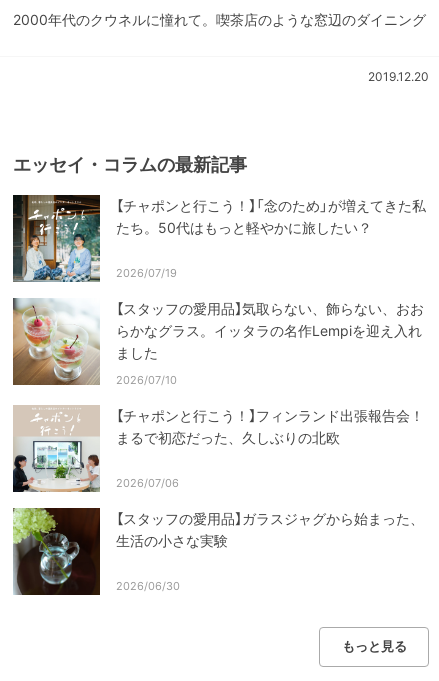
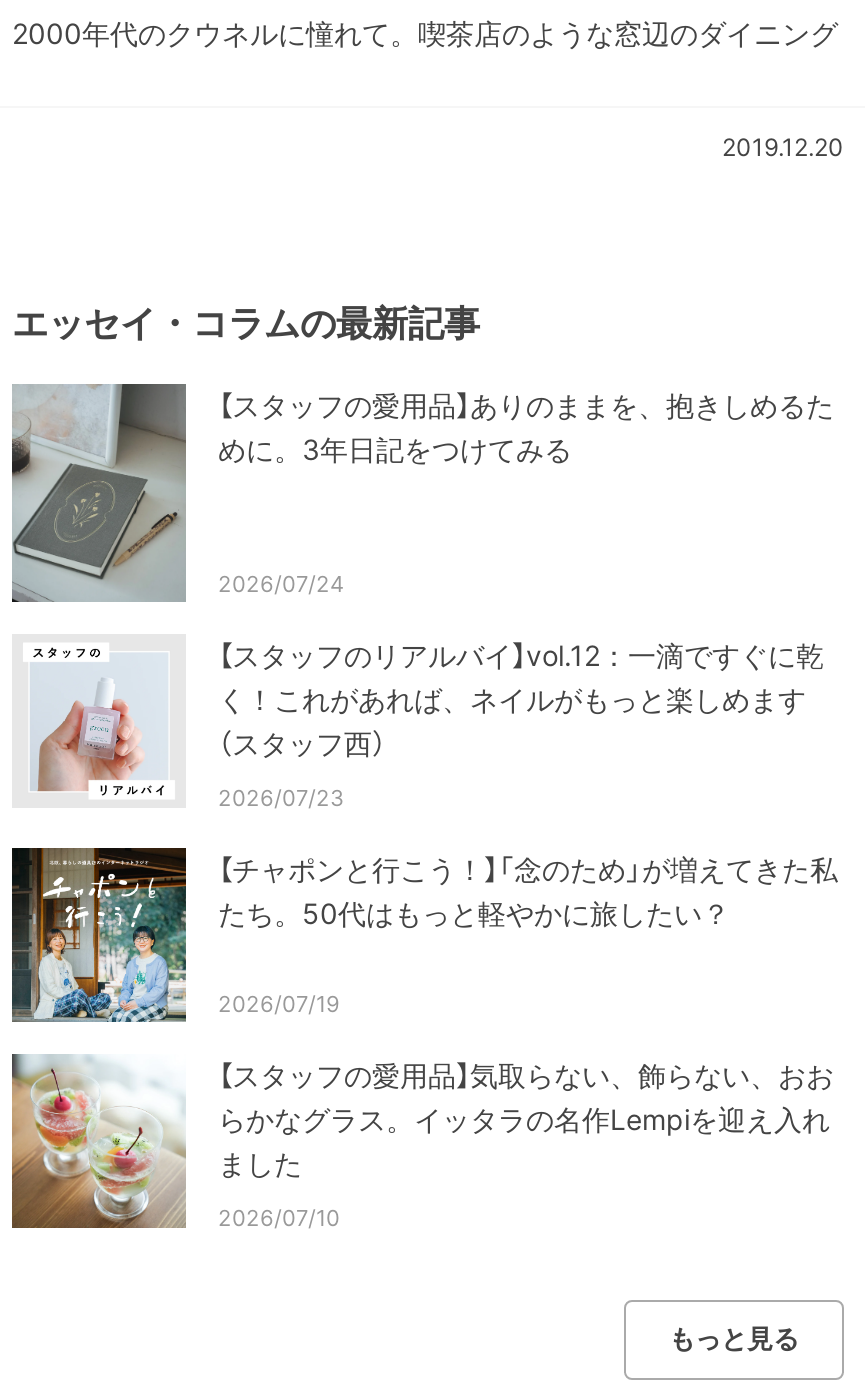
none -> [10,382,834,604] [image] | 【スタッフの愛用品】ありのままを、抱きしめるた | めに。3年日記をつけてみる
none -> [16,569,824,811] [image] | 2026/07/24 | 【スタッフのリアルバイ】vol.12：一滴ですぐに乾 | く！これがあれば、ネイルがもっと楽しめます | （スタッフ西） | 2026/07/23
moved [12,194,426,387] -> [10,846,838,1231]: [image] | 【チャポンと行こう！】「念のため」が増えてきた私 | たち。50代はもっと軽やかに旅したい？ | 2026/07/19 | 【スタッフの愛用品】気取らない、飾らない、おお | らかなグラス。イッタラの名作Lempiを迎え入れ | ました | 2026/07/10
[12,405,424,593] [image] | 【チャポンと行こう！】フィンランド出張報告会！ | まるで初恋だった、久しぶりの北欧 | 2026/07/06 | 【スタッフの愛用品】ガラスジャグから始まった、 | 生活の小さな実験 | 2026/06/30 -> none
[13,507,101,596] [image] -> none

